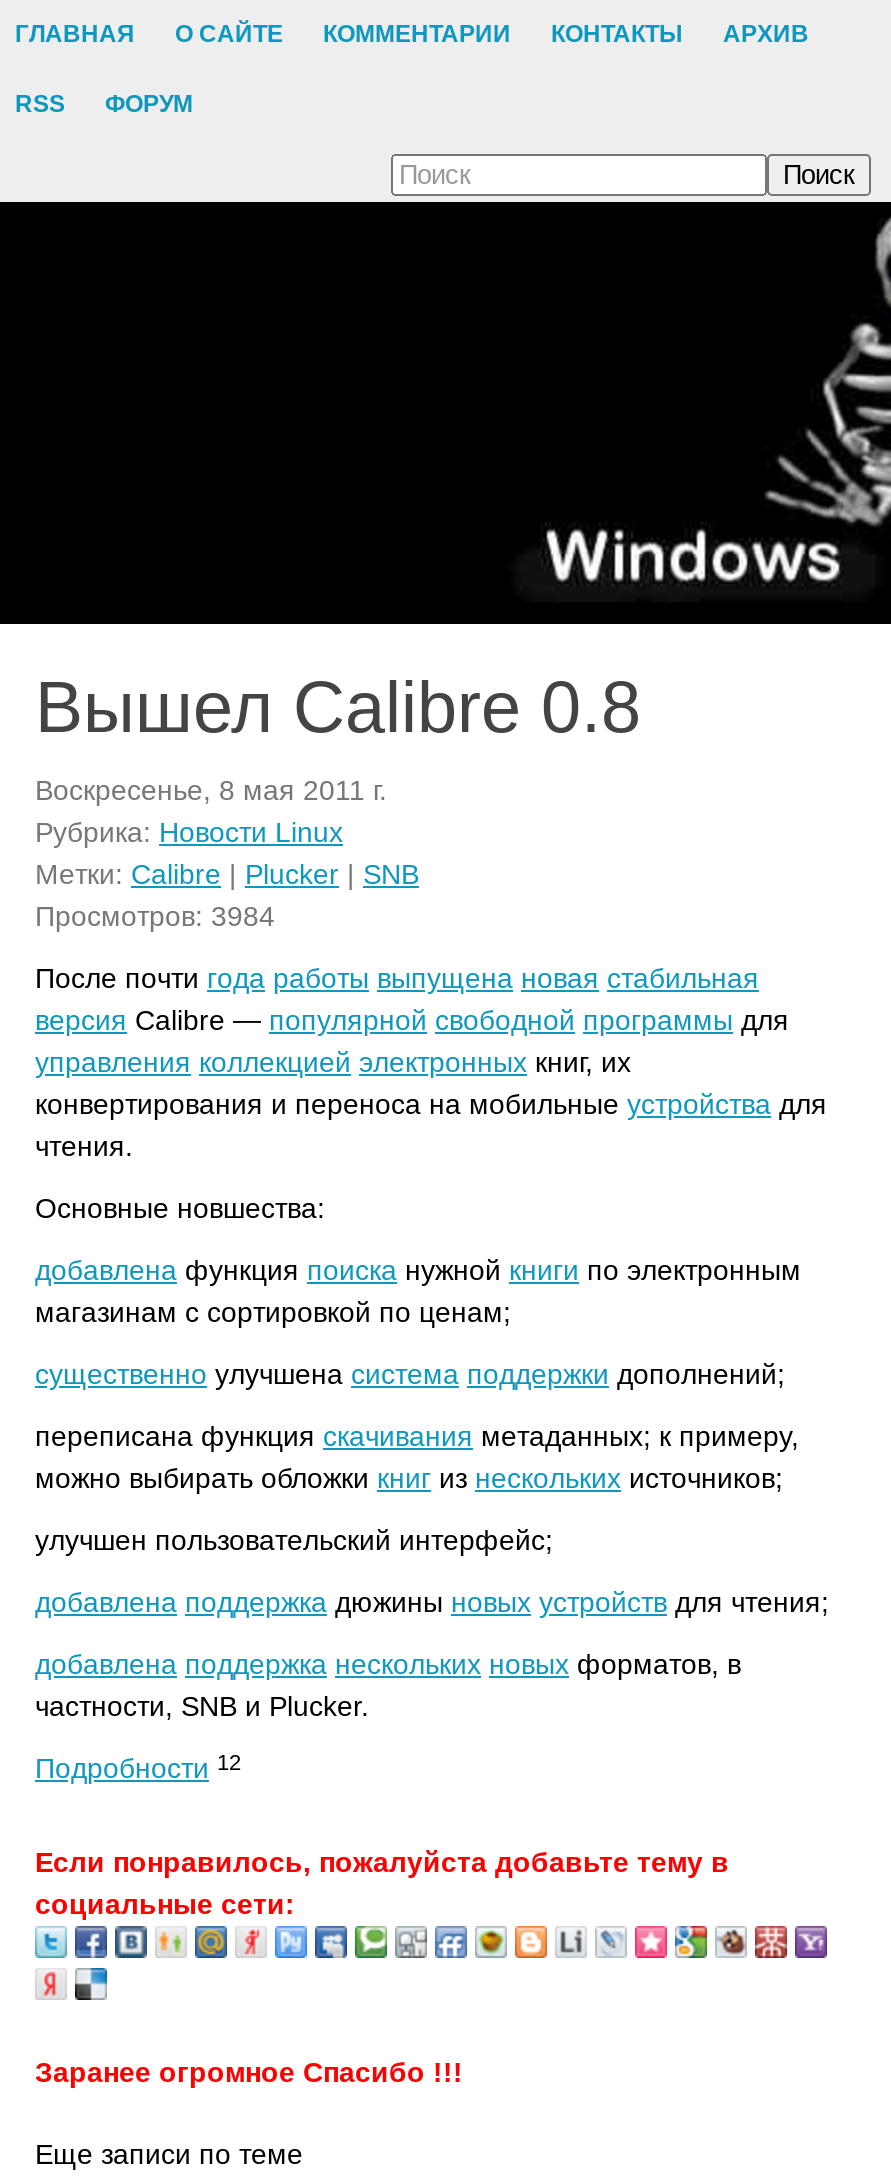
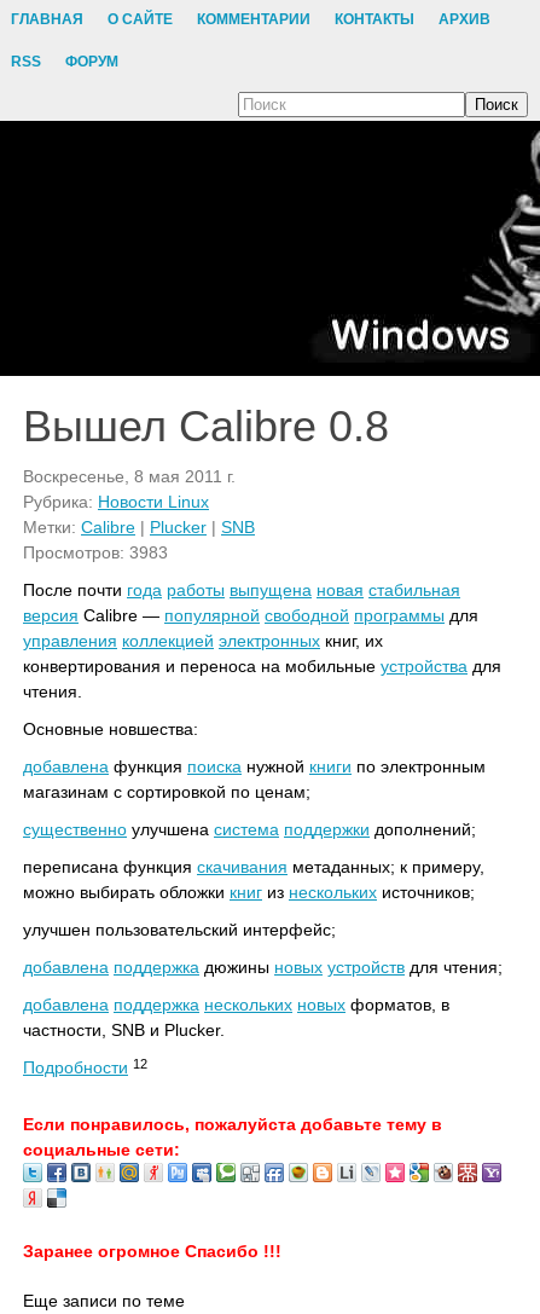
[35,900,275,932] Просмотров: 3984 -> [23,543,168,562] Просмотров: 3983

